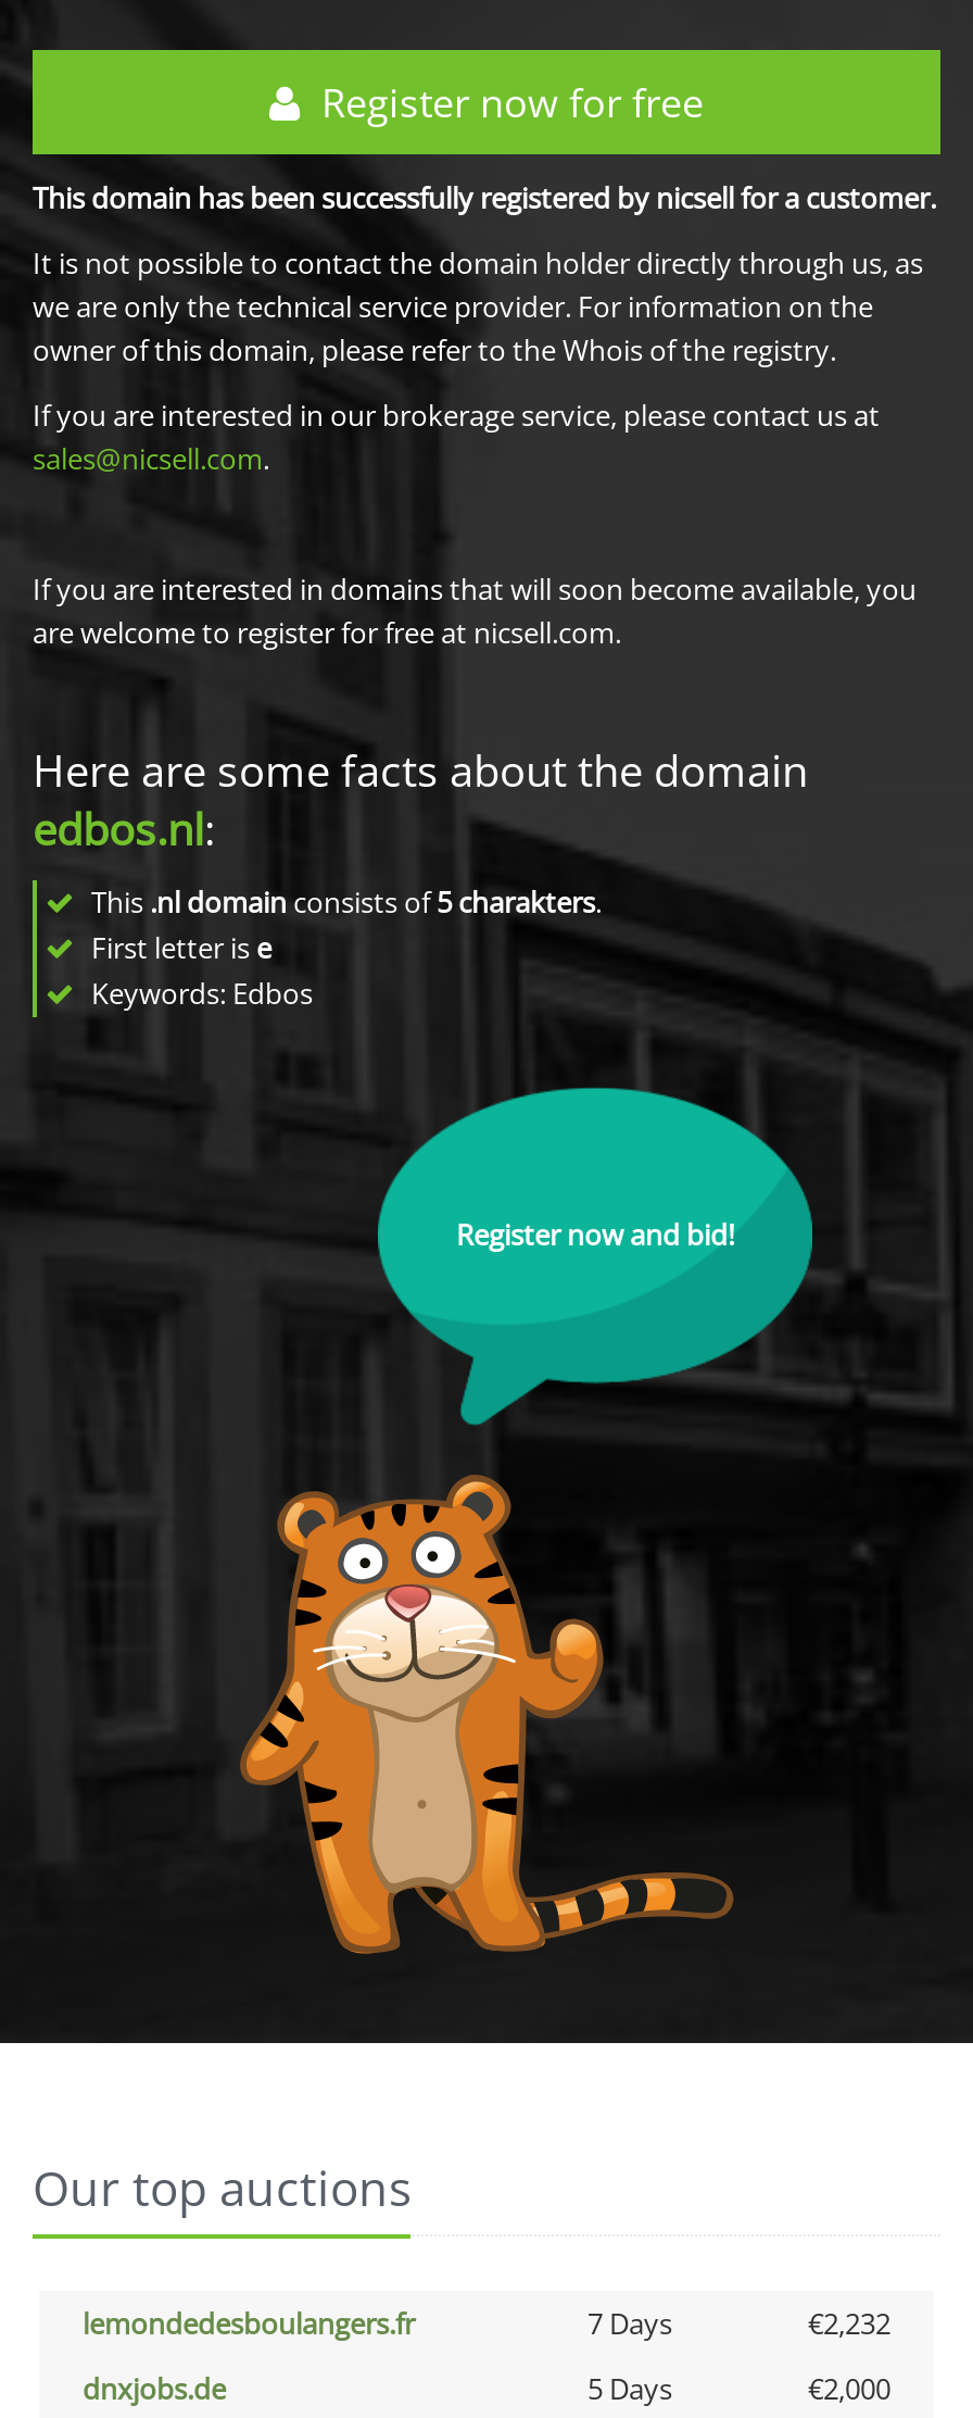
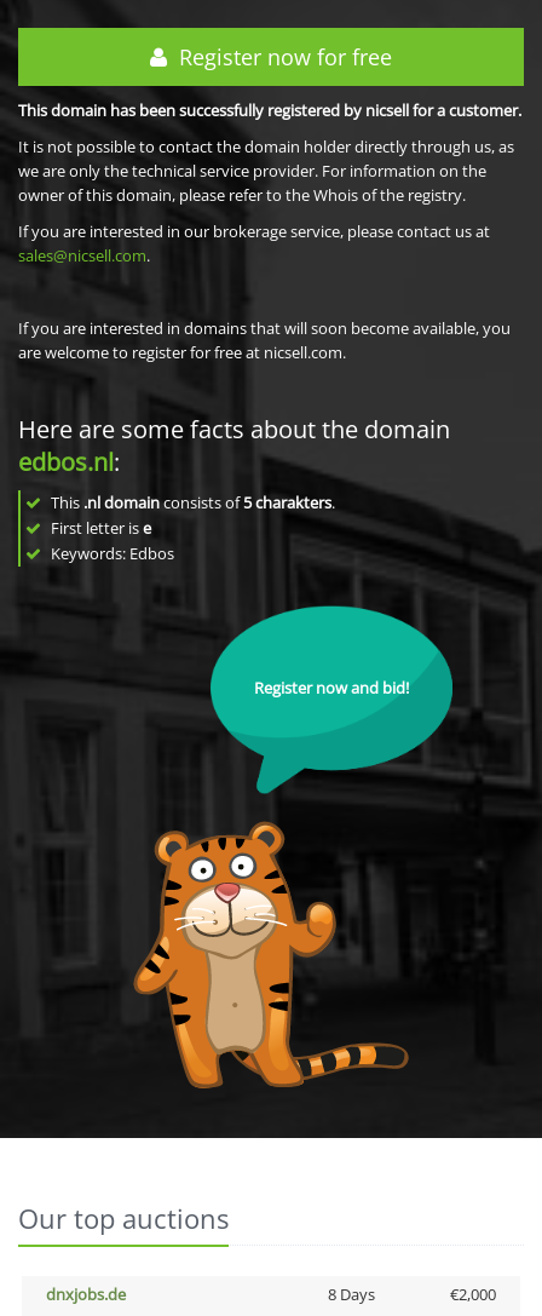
[83,2304,890,2343] lemondedesboulangers.fr | 7 Days | €2,232 -> none
[587,2369,672,2408] 5 Days -> [327,1283,374,1305] 8 Days

